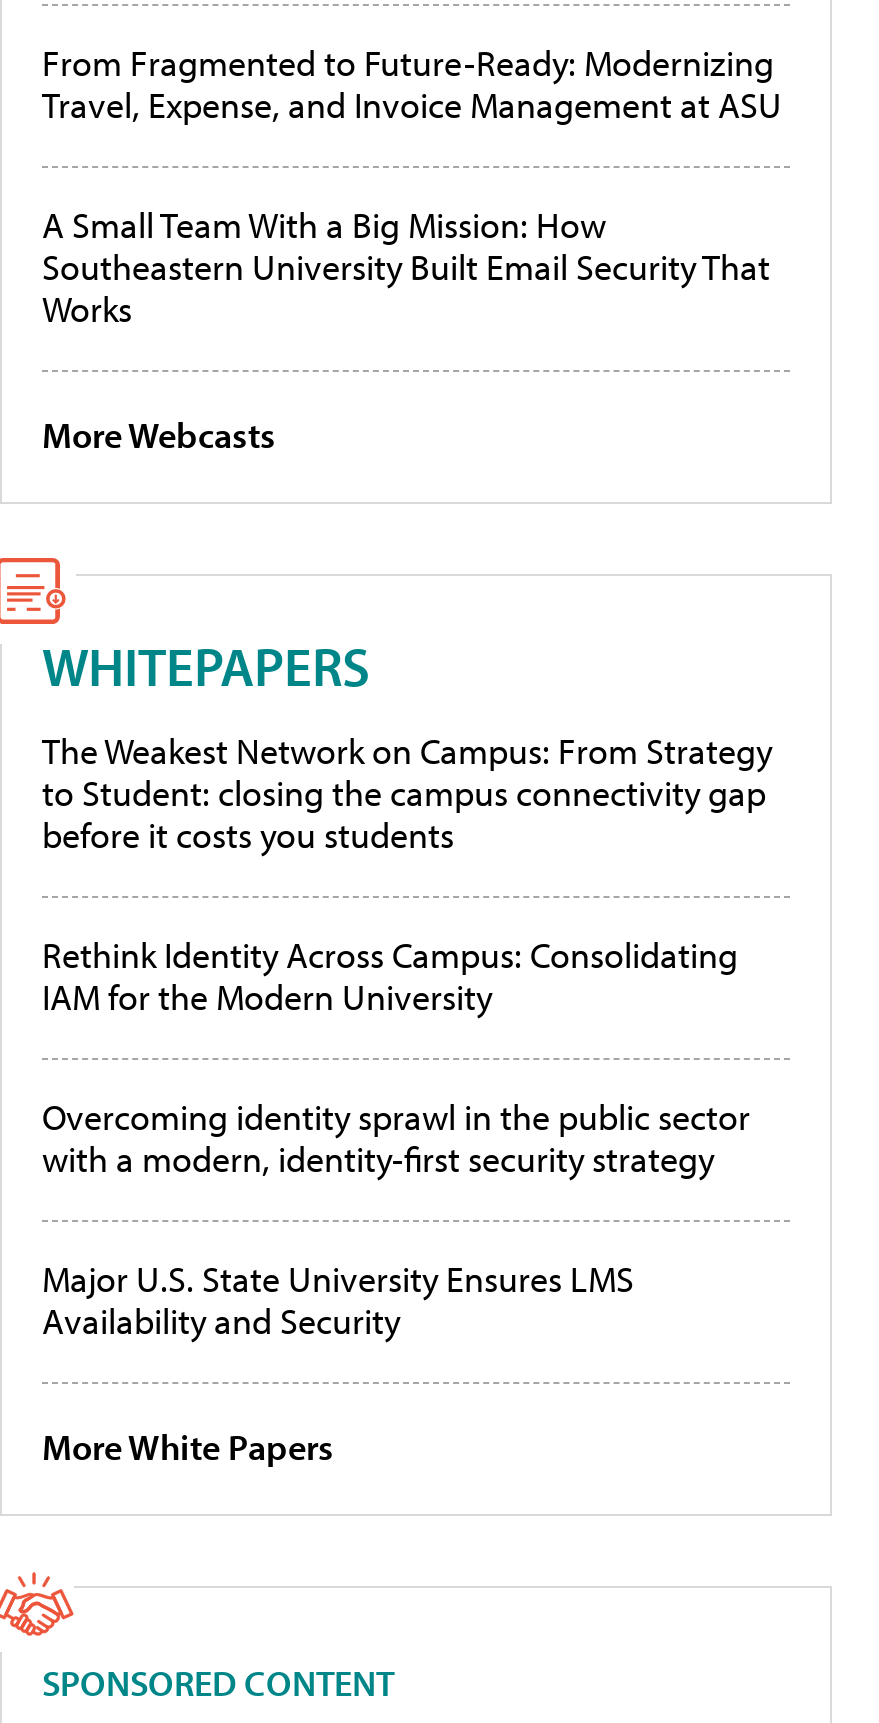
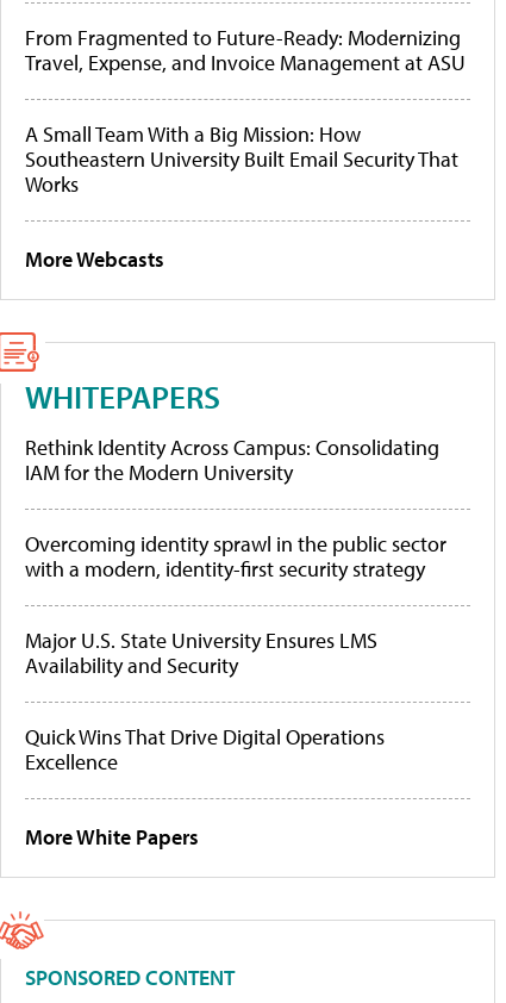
[42,729,772,859] The Weakest Network on Campus: From Strategy | to Student: closing the campus connectivity gap | before it costs you students -> none
moved [42,933,750,1345] -> [25,434,446,679]: Rethink Identity Across Campus: Consolidating | IAM for the Modern University | Overcoming identity sprawl in the public sector | with a modern, identity-first security strategy | Major U.S. State University Ensures LMS | Availability and Security
none -> [25,724,385,776] Quick Wins That Drive Digital Operations | Excellence

